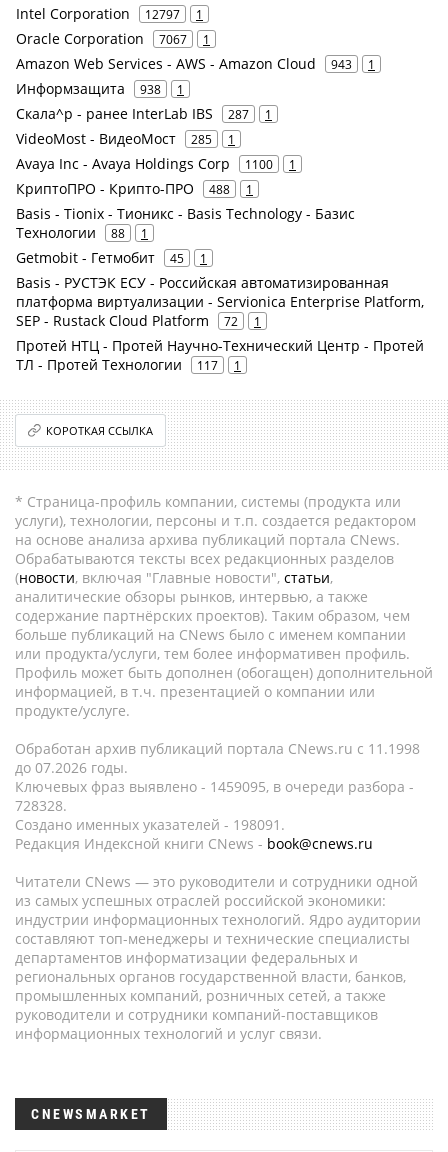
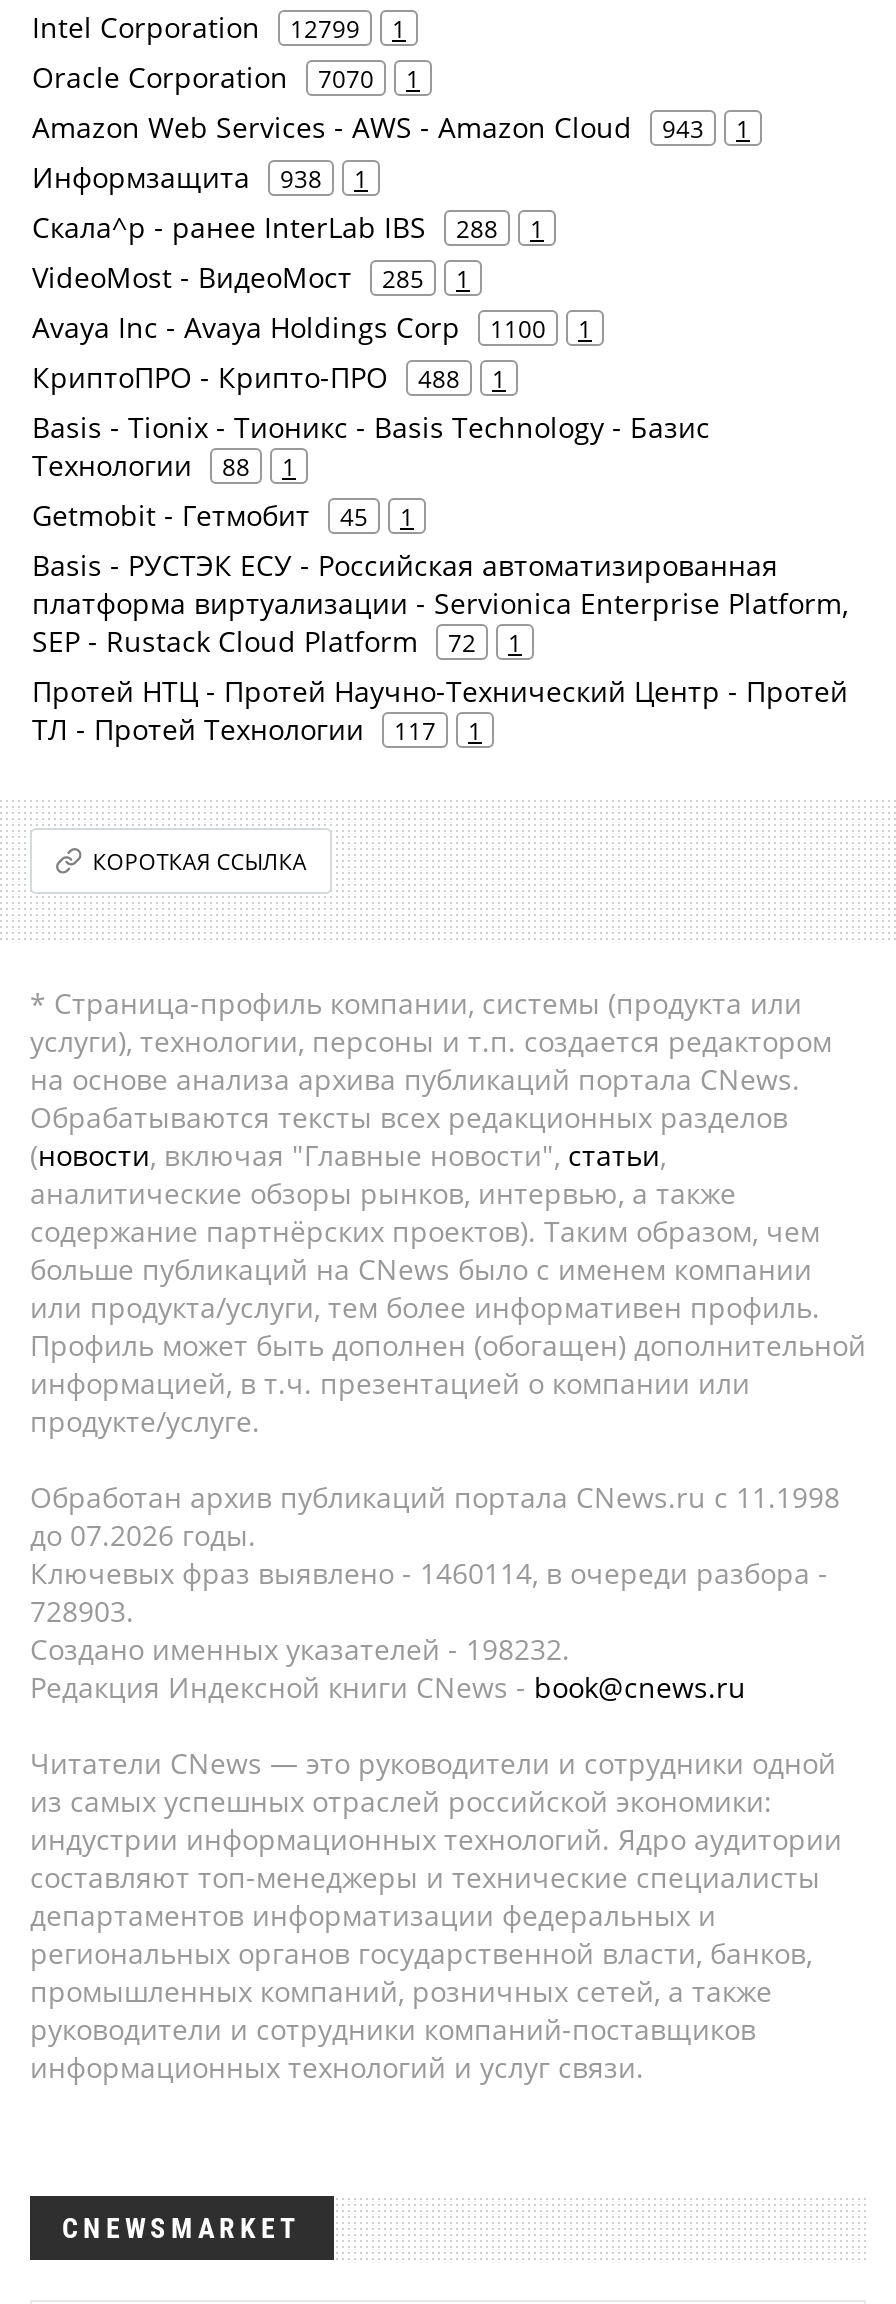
[16,4,203,23] Intel Corporation 12797 1 -> [32,8,406,46] Intel Corporation 12799 1
[16,29,210,48] Oracle Corporation 7067 1 -> [32,58,420,96] Oracle Corporation 7070 1
[16,104,272,123] Скала^р - ранее InterLab IBS 287 1 -> [32,208,544,246] Скала^р - ранее InterLab IBS 288 1
[15,777,414,796] Ключевых фраз выявлено - 1459095, в очереди разбора - -> [30,1554,828,1592] Ключевых фраз выявлено - 1460114, в очереди разбора -
[15,796,67,815] 728328. -> [30,1592,134,1630] 728903.
[15,815,285,834] Создано именных указателей - 198091. -> [30,1630,570,1668] Создано именных указателей - 198232.

